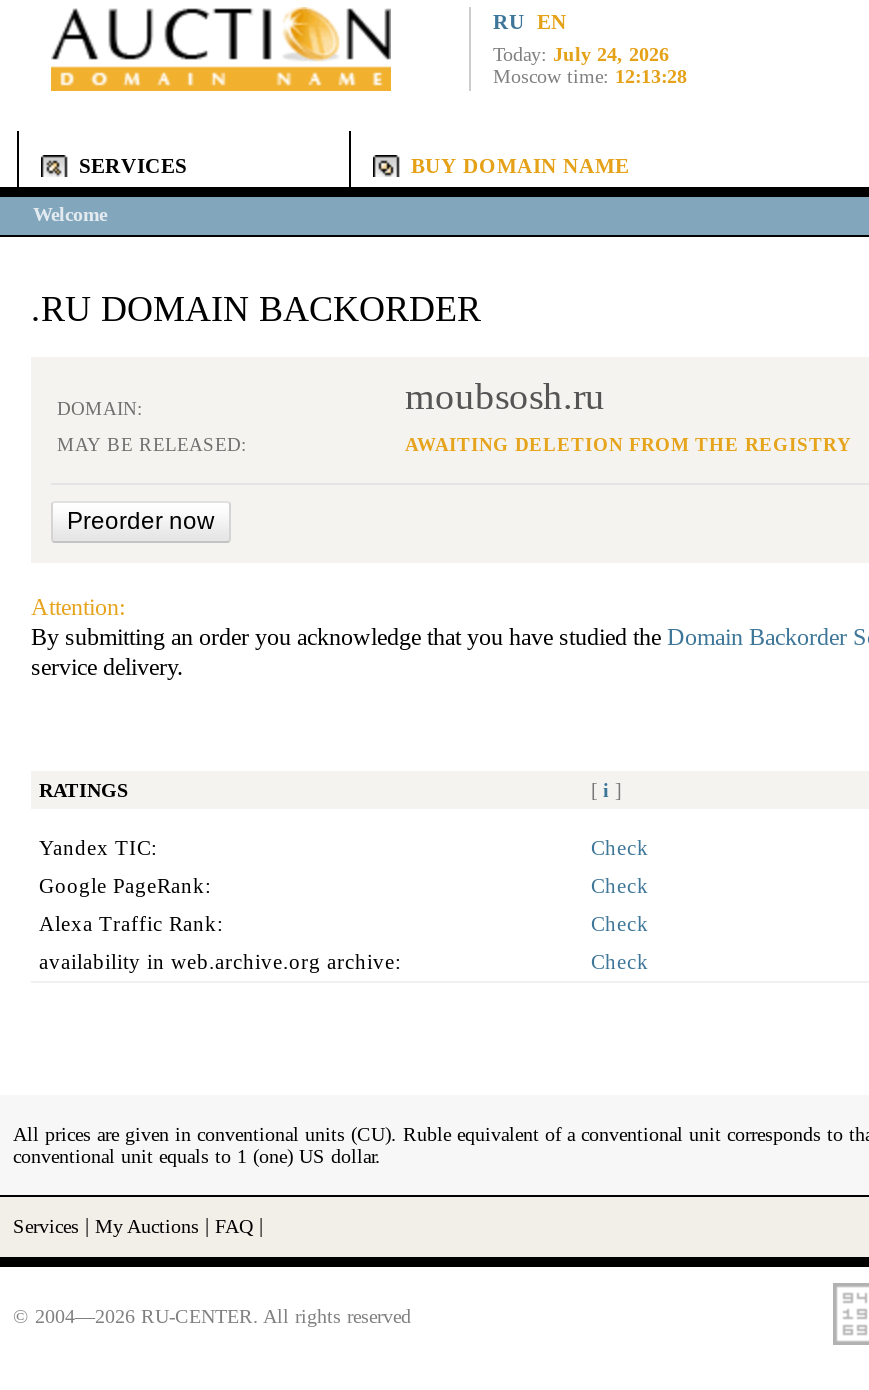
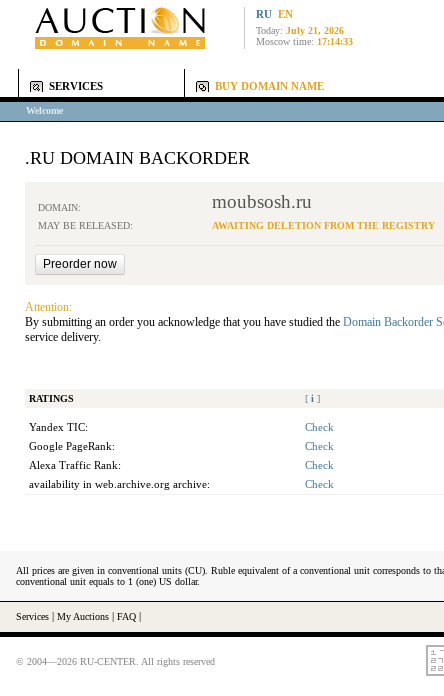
[493,43,669,65] Today: July 24, 2026 -> [256,25,344,36] Today: July 21, 2026
[493,65,687,87] Moscow time: 12:13:28 -> [256,36,353,47] Moscow time: 17:14:33

